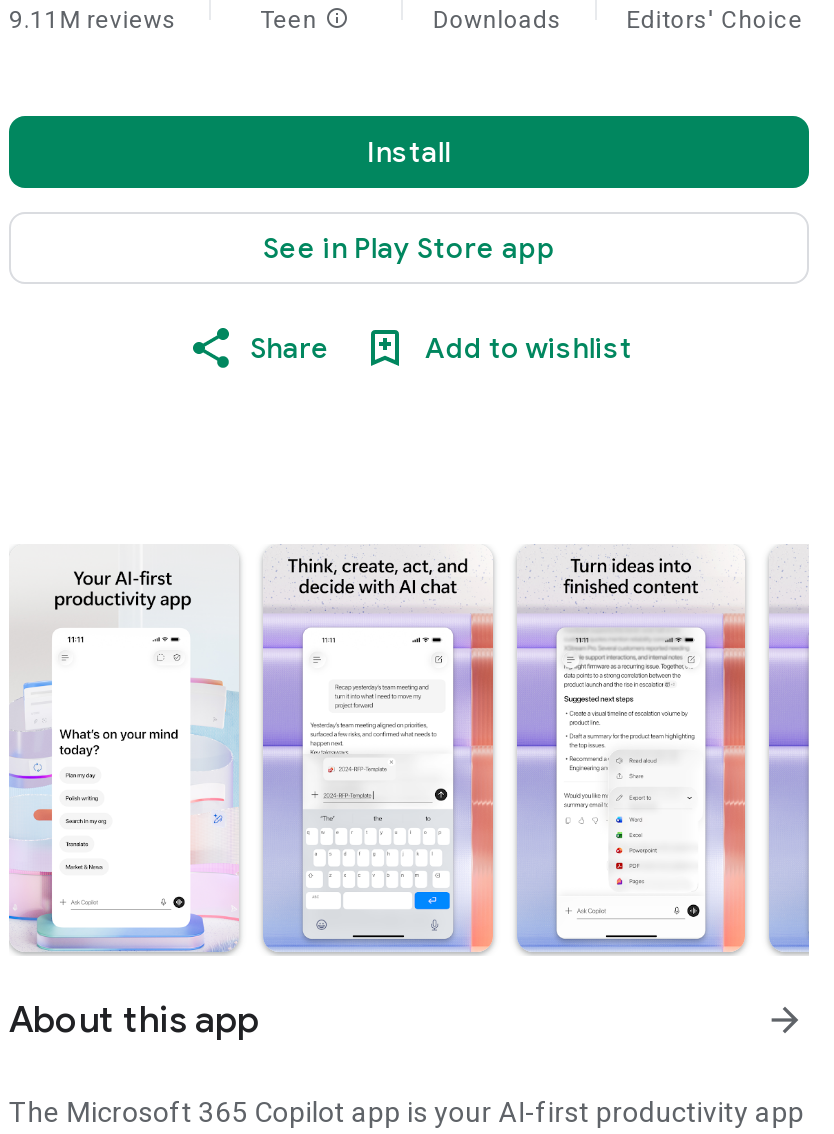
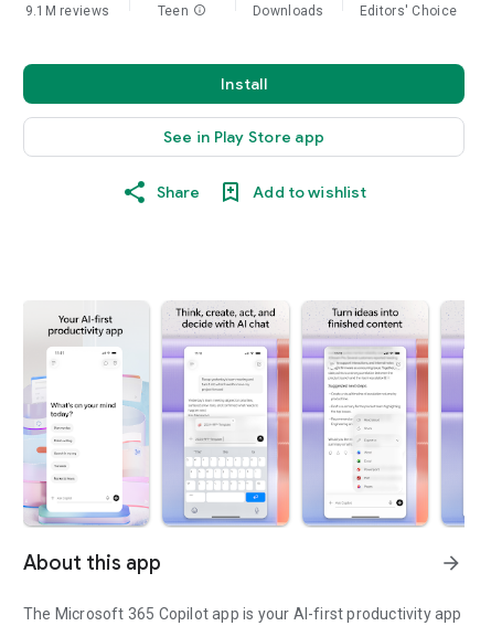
[9,6,177,34] 9.11M reviews -> [25,3,110,19] 9.1M reviews

